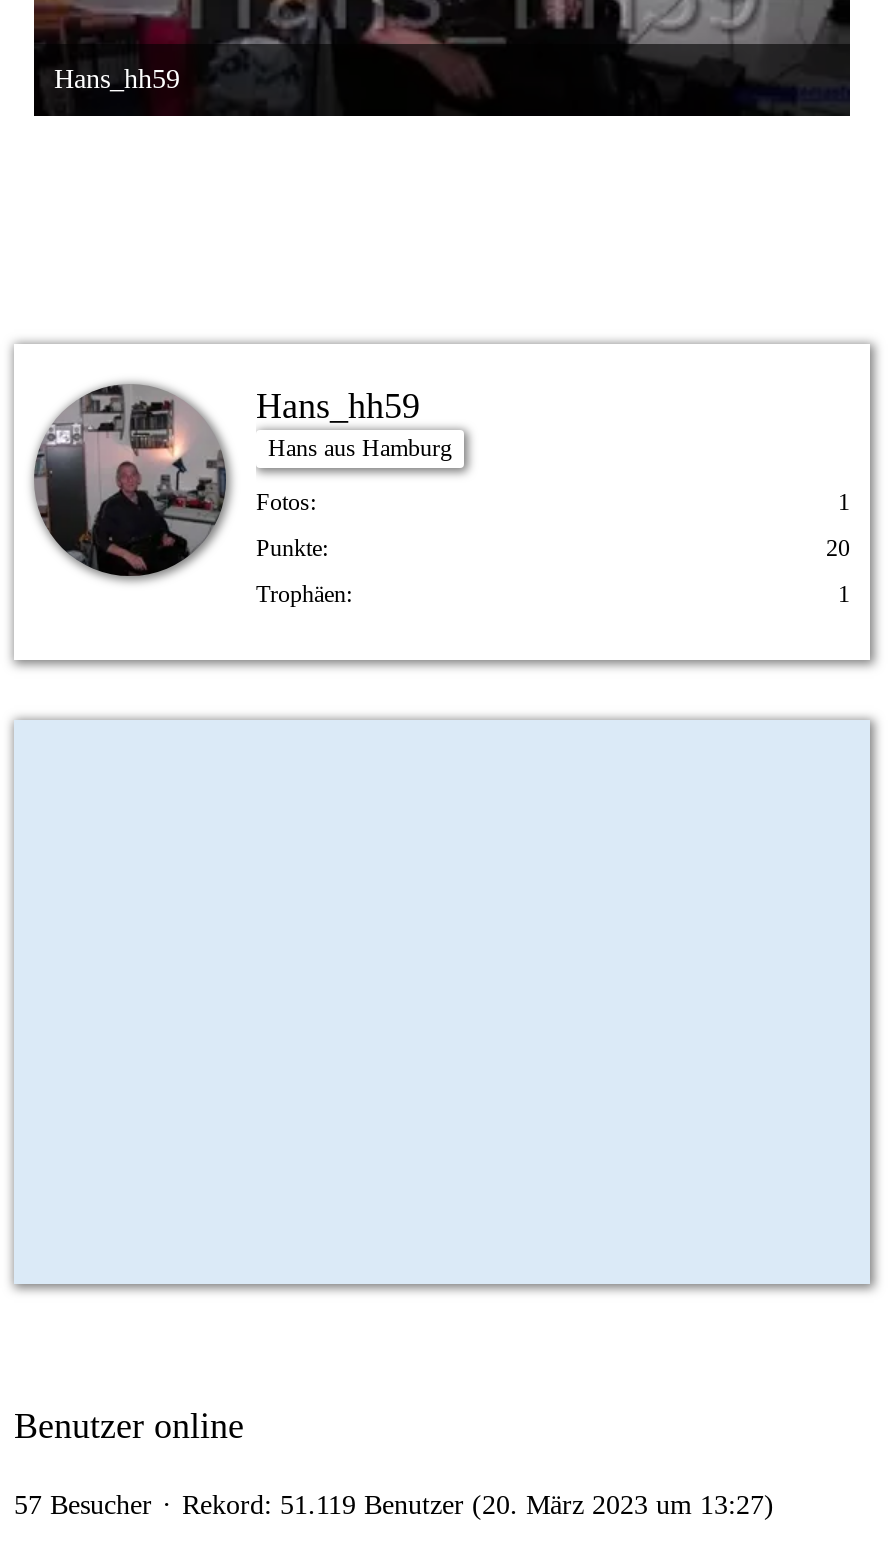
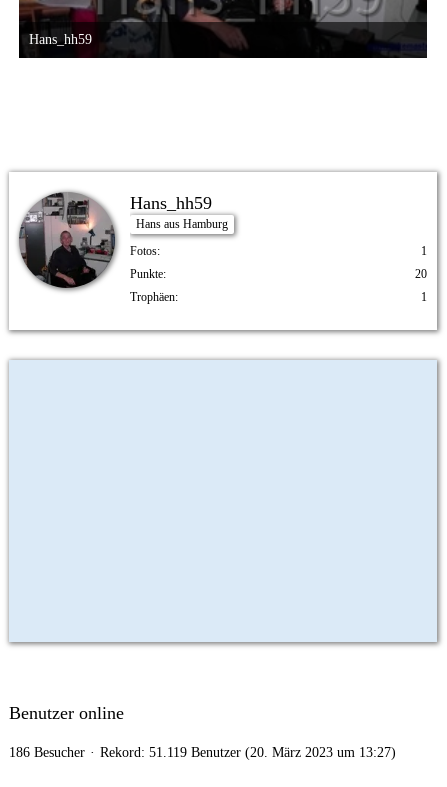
[14,1490,774,1520] 57 Besucher Rekord: 51.119 Benutzer (20. März 2023 um 13:27) -> [9,745,396,760] 186 Besucher Rekord: 51.119 Benutzer (20. März 2023 um 13:27)

